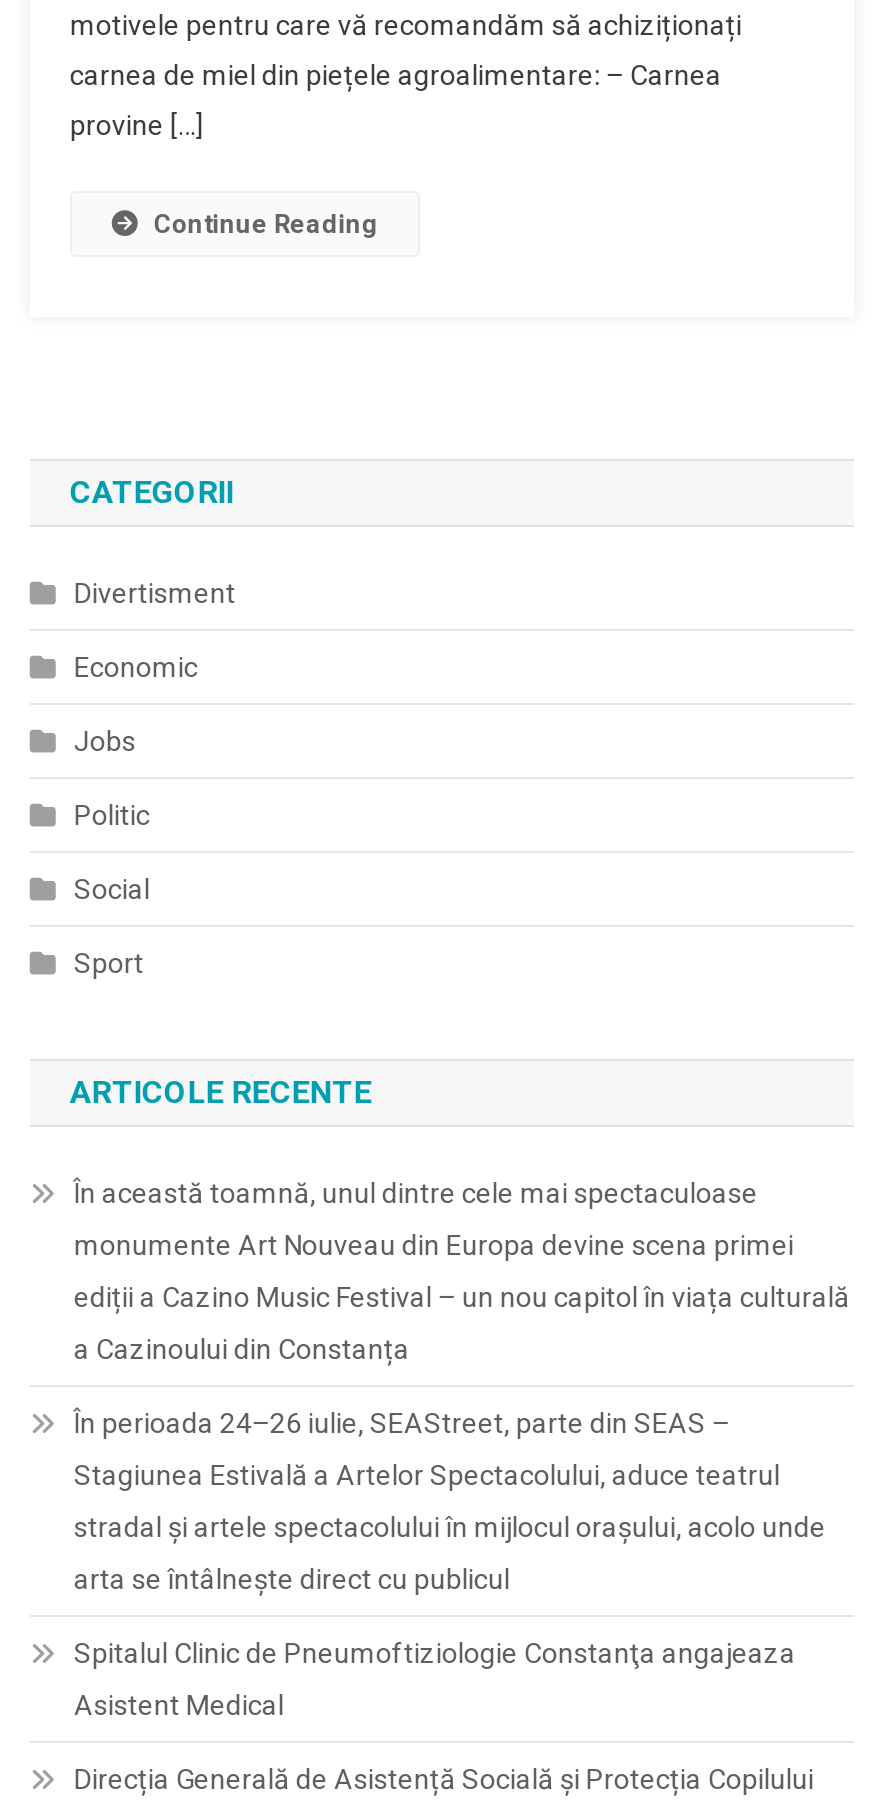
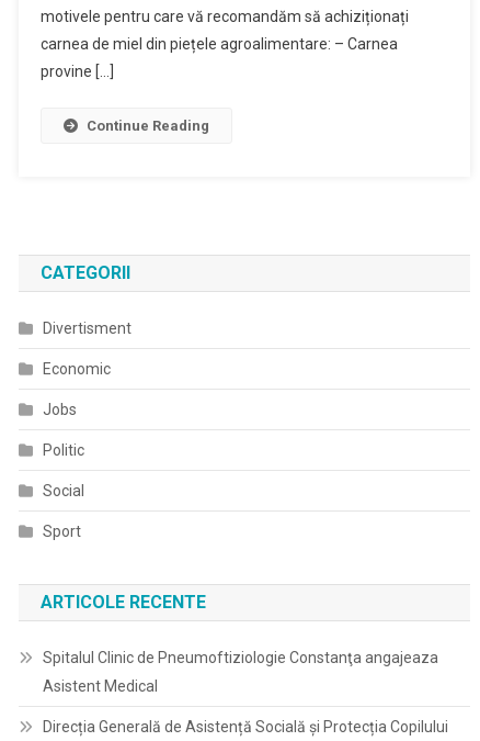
[74,1177,850,1595] În această toamnă, unul dintre cele mai spectaculoase | monumente Art Nouveau din Europa devine scena primei | ediții a Cazino Music Festival – un nou capitol în viața culturală | a Cazinoului din Constanța | În perioada 24–26 iulie, SEAStreet, parte din SEAS – | Stagiunea Estivală a Artelor Spectacolului, aduce teatrul | stradal și artele spectacolului în mijlocul orașului, acolo unde | arta se întâlnește direct cu publicul -> none

